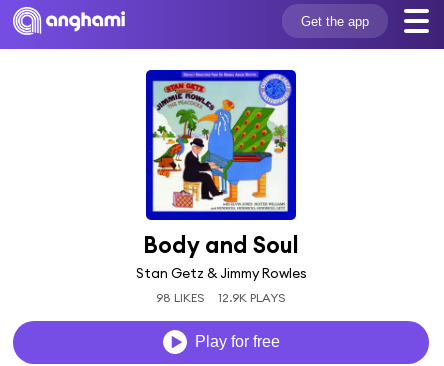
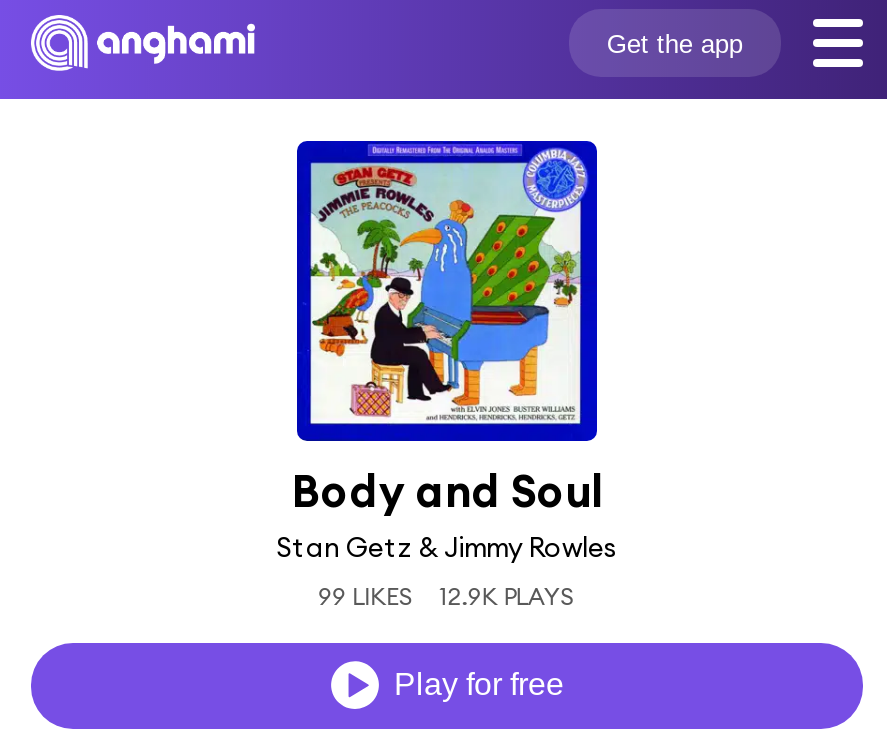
[156,290,286,305] 98 LIKES 12.9K PLAYS -> [318,581,576,611] 99 LIKES 12.9K PLAYS

